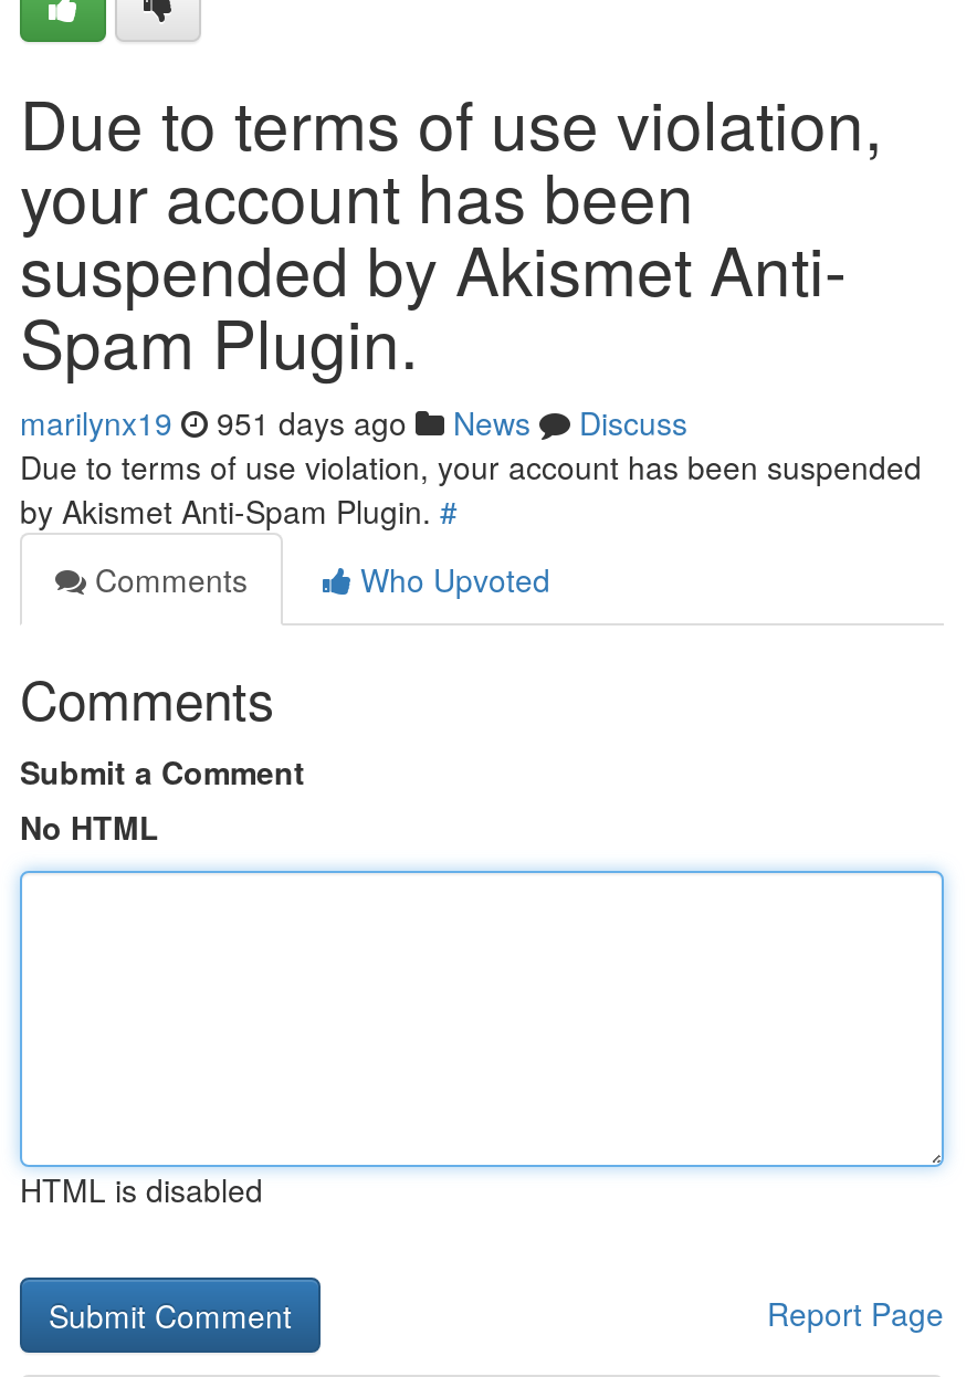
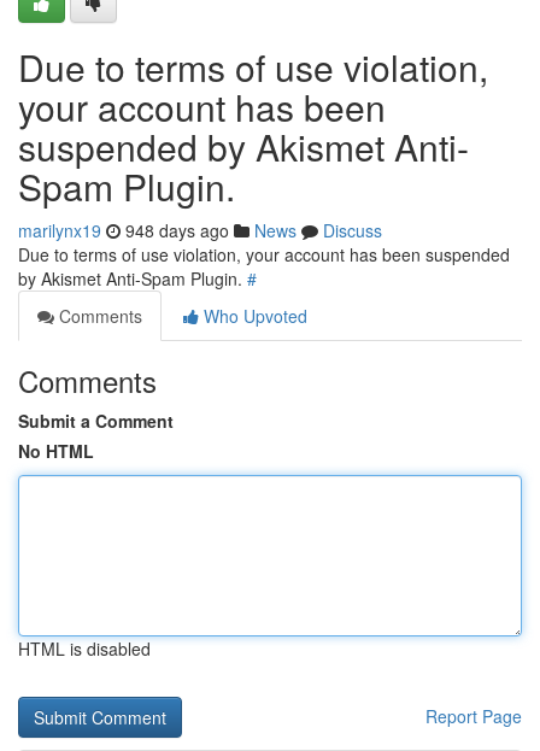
[20,400,687,444] marilynx19 951 days ago News Discuss -> [18,218,382,242] marilynx19 948 days ago News Discuss

